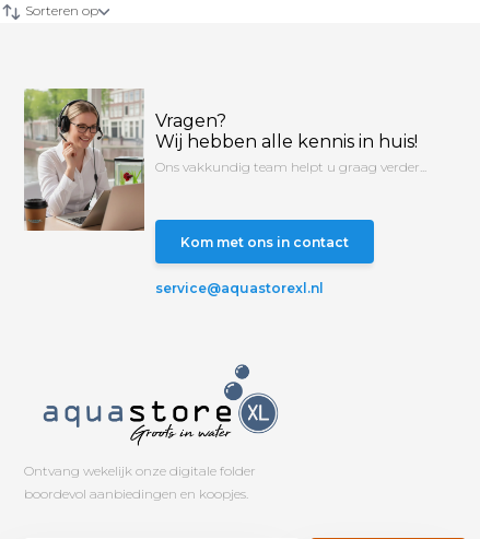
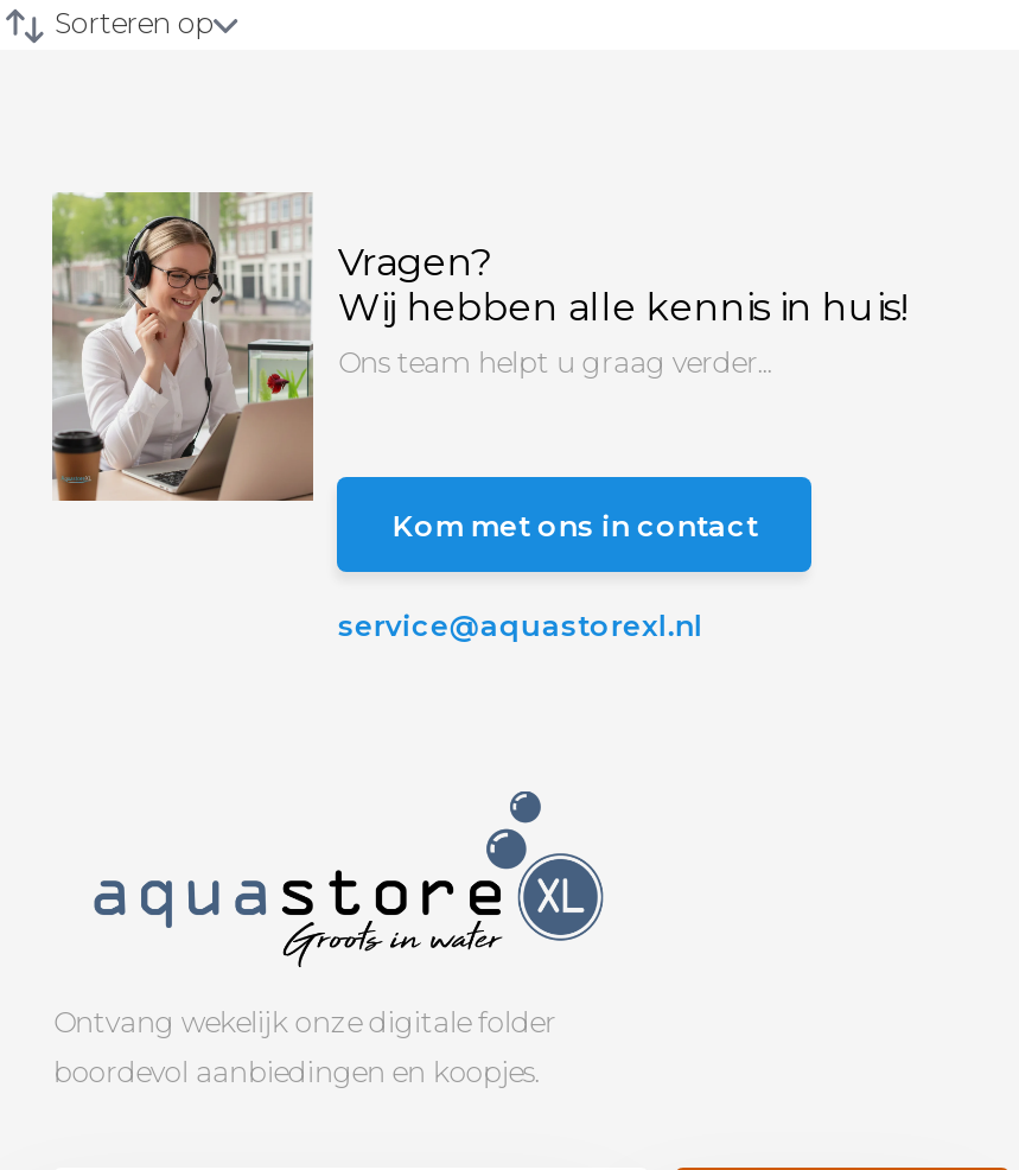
[156,159,427,175] Ons vakkundig team helpt u graag verder... -> [338,344,772,380] Ons team helpt u graag verder...

